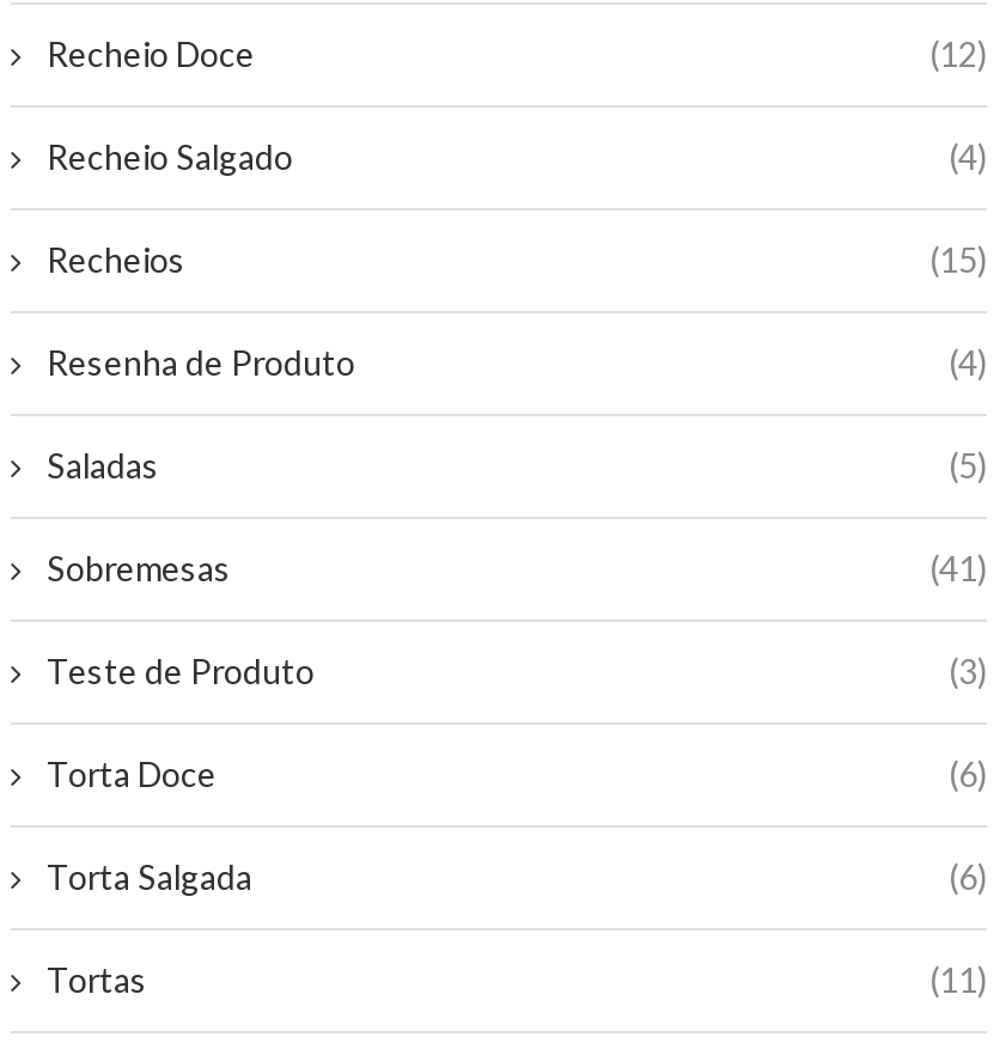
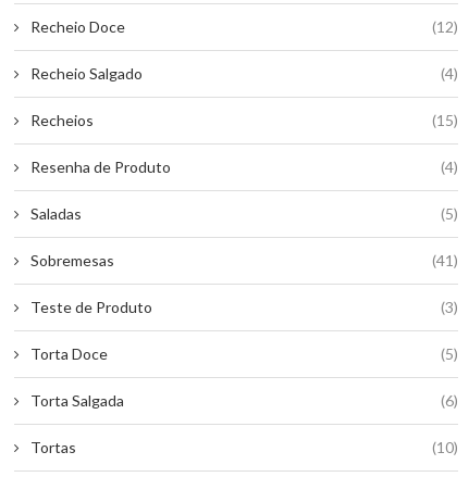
[949,754,987,795] (6) -> [441,345,458,363] (5)
[929,960,987,1001] (11) -> [432,438,458,457] (10)

